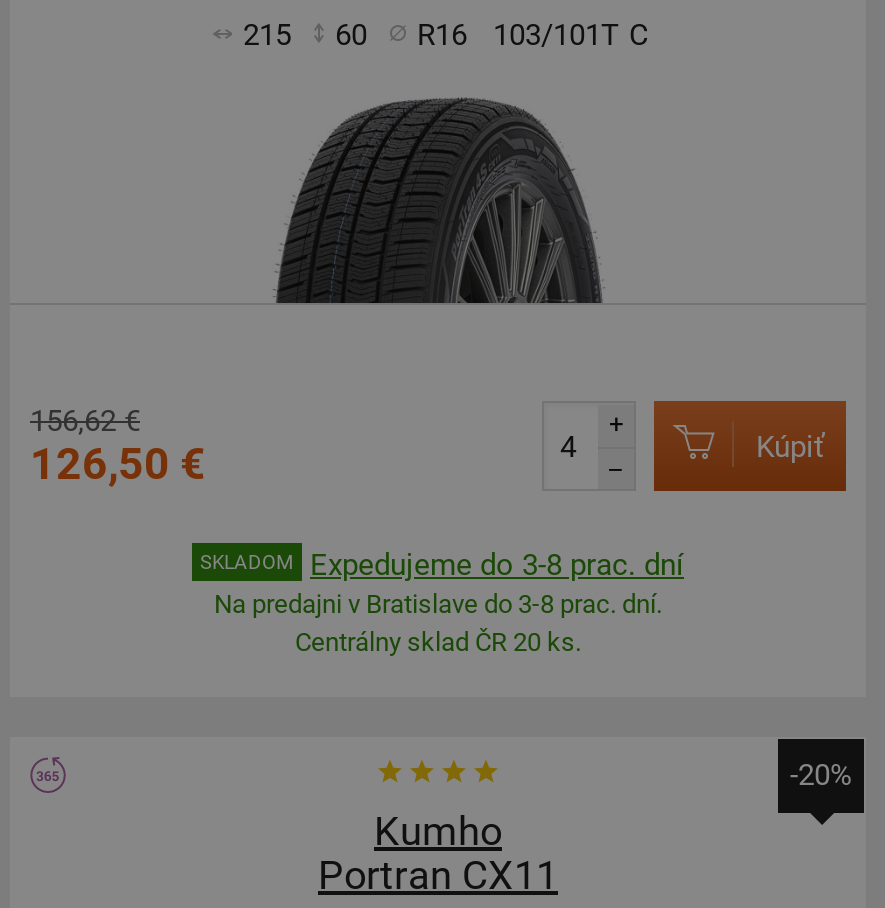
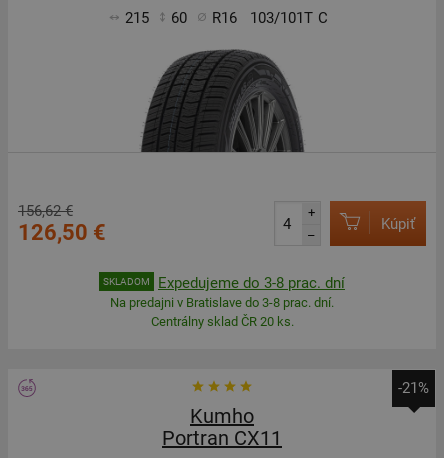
[790,757,852,793] -20% -> [398,379,429,397] -21%

